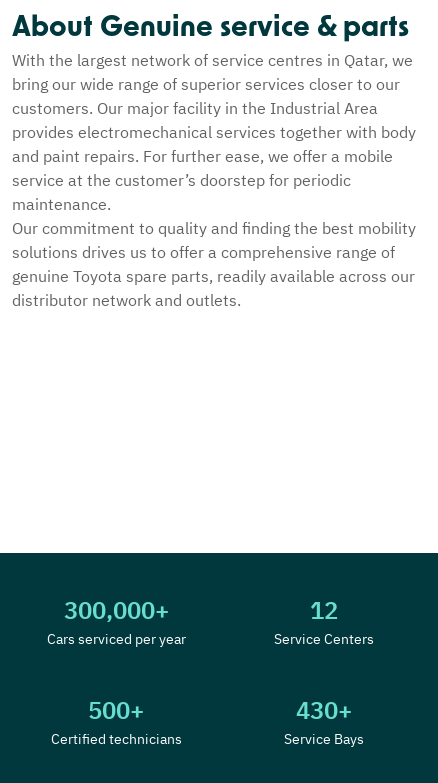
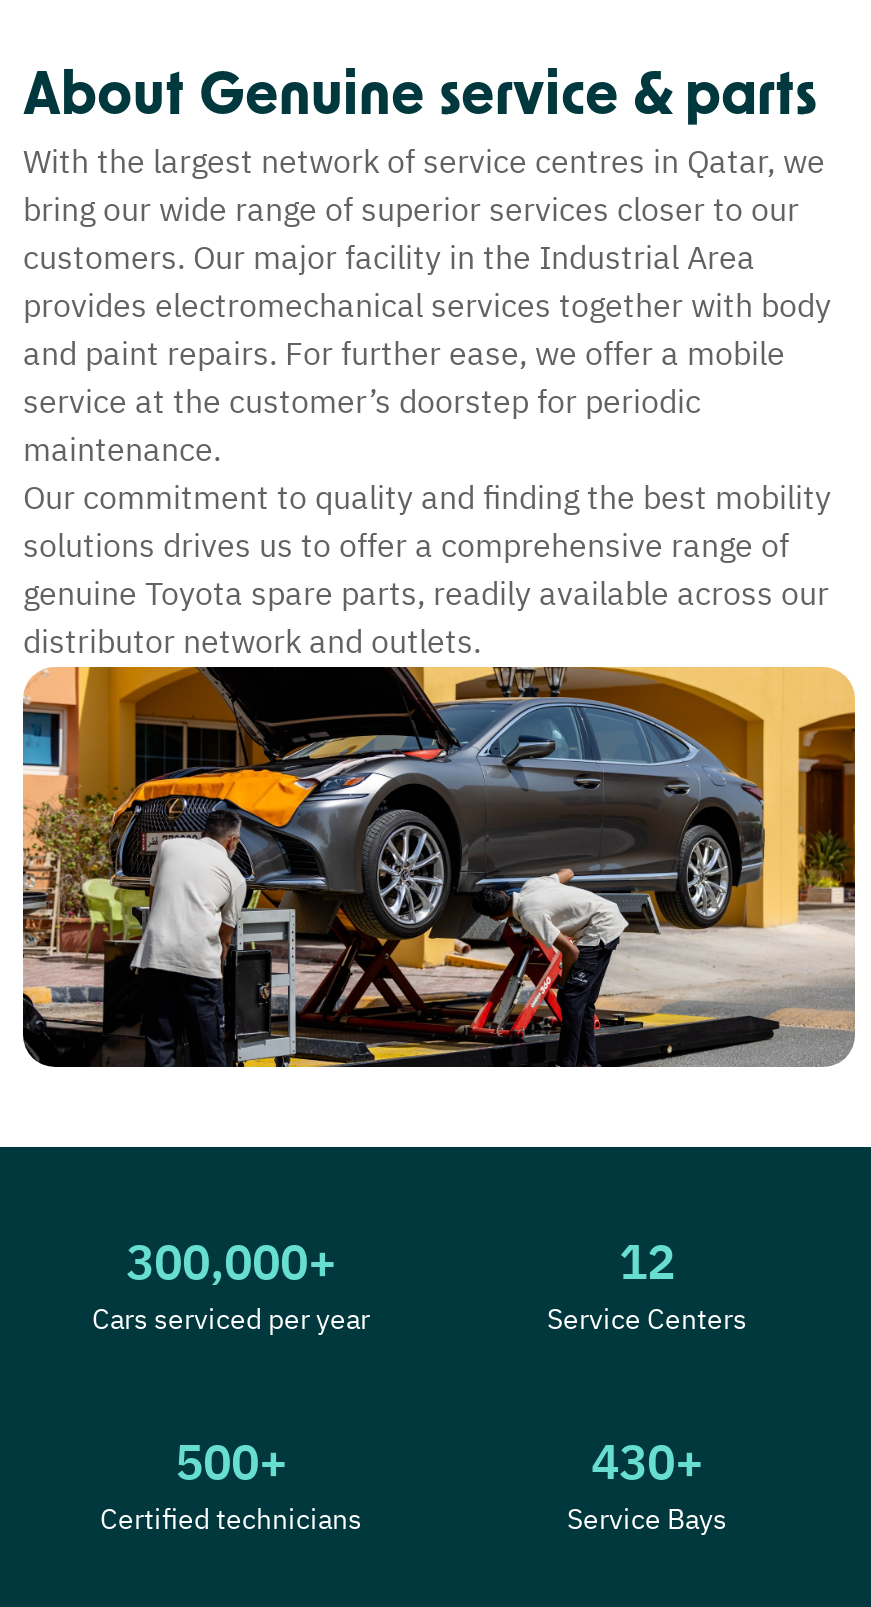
none -> [21,665,857,1069] [image]

